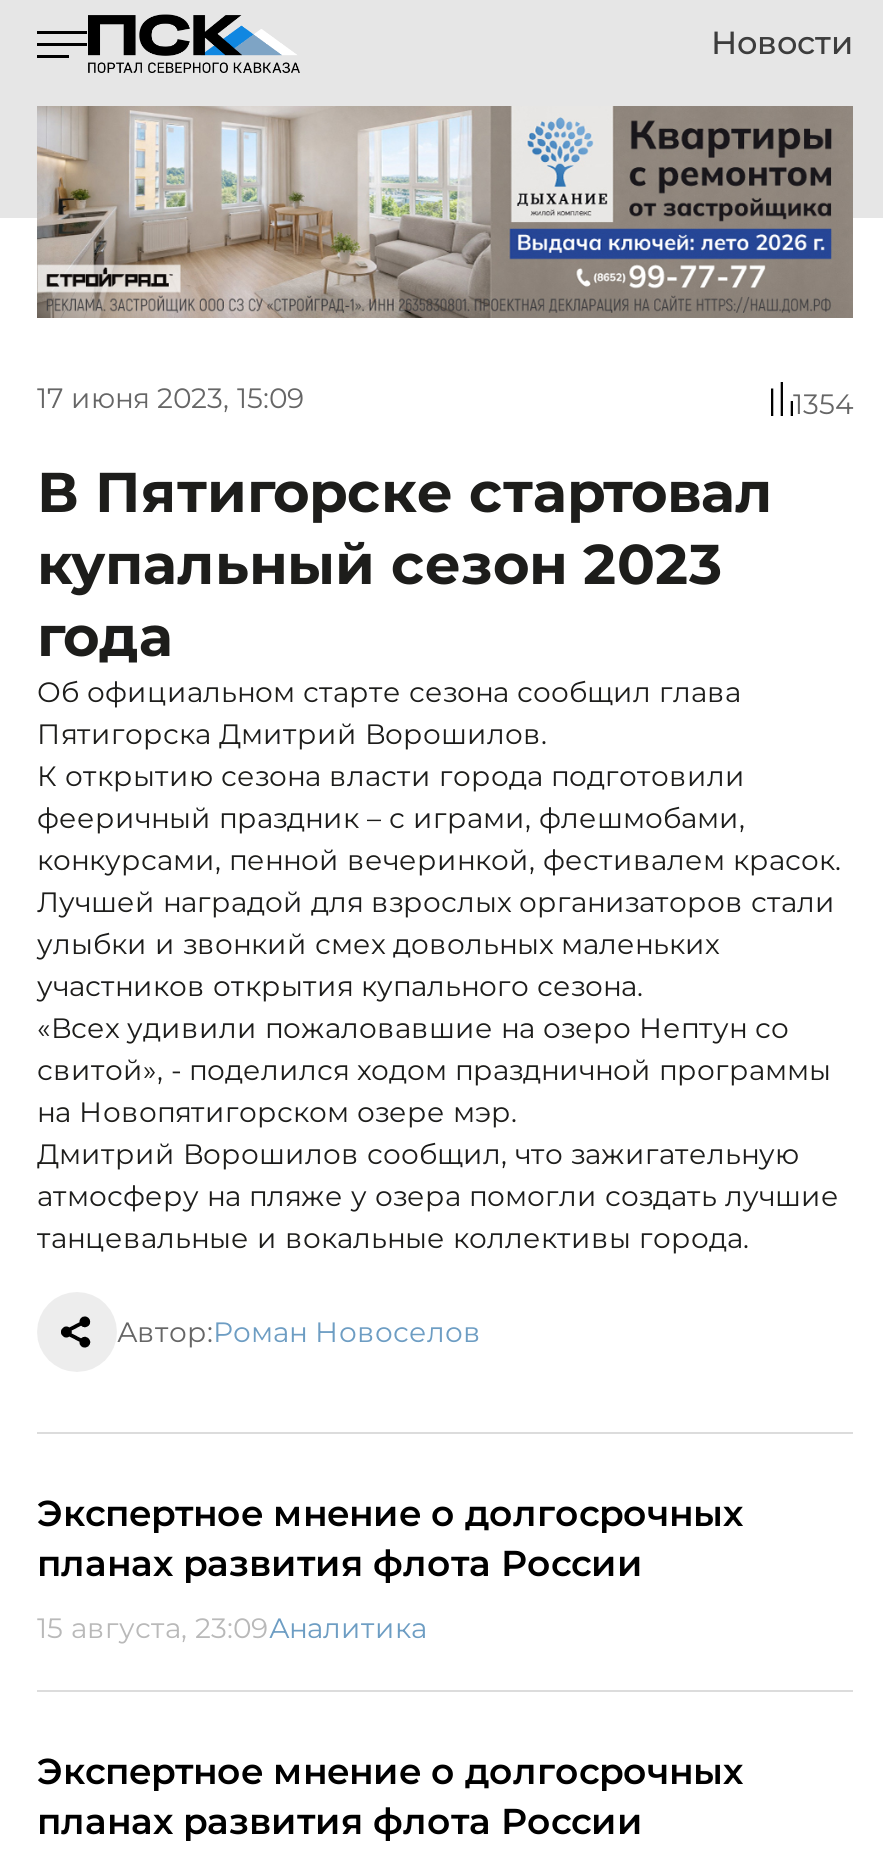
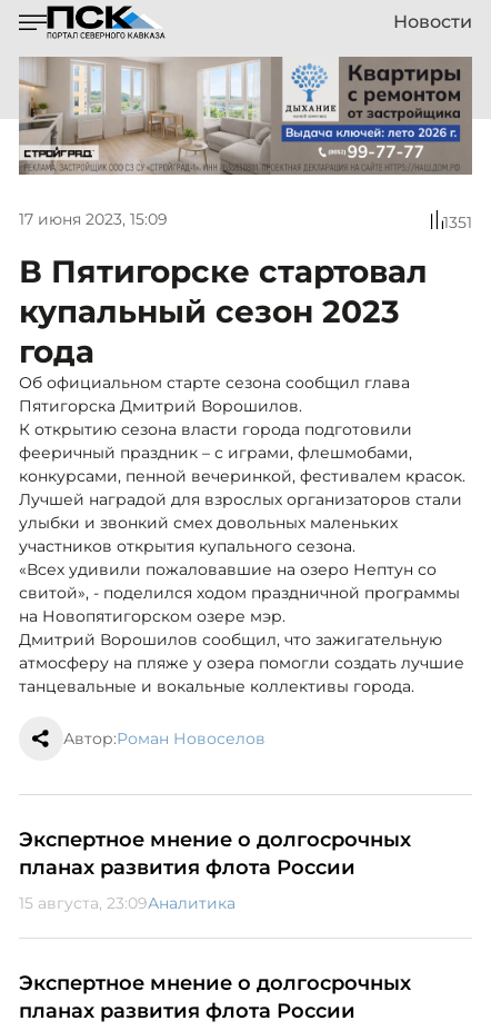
[793,385,853,421] 1354 -> [443,212,472,232] 1351

